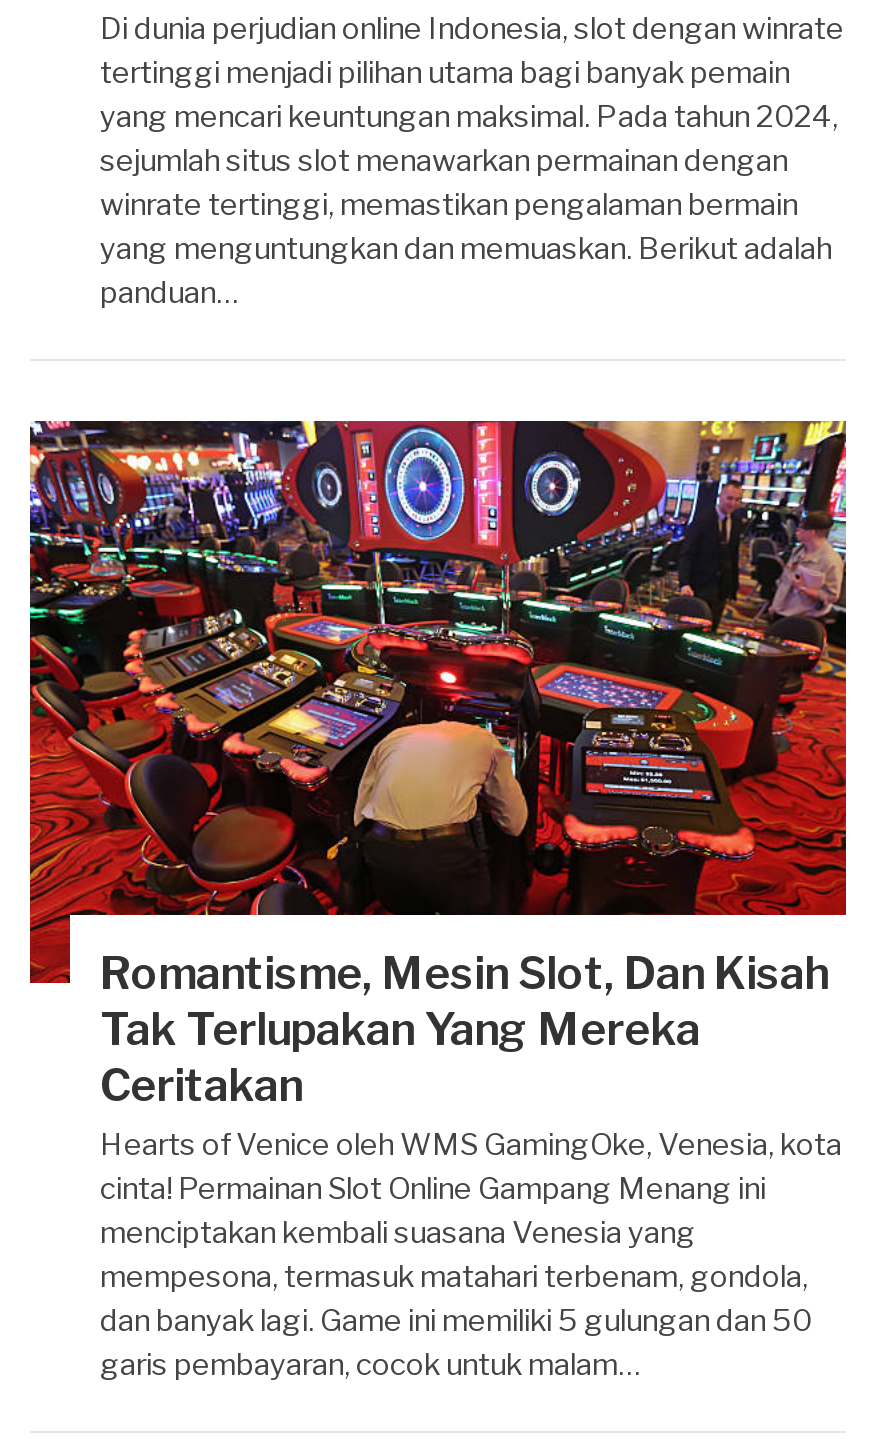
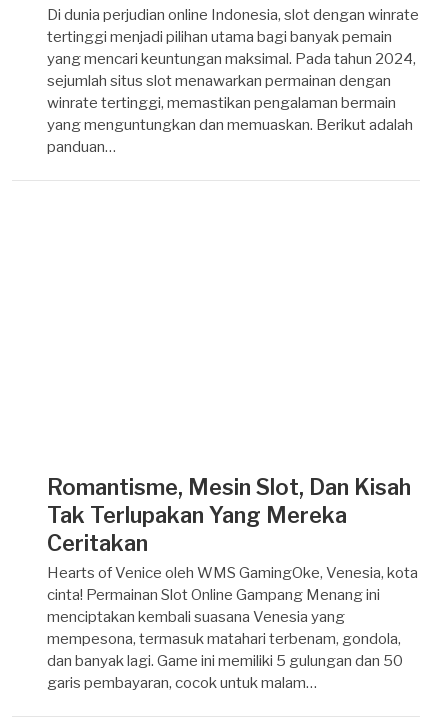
[28,419,848,985] [image] -> none

